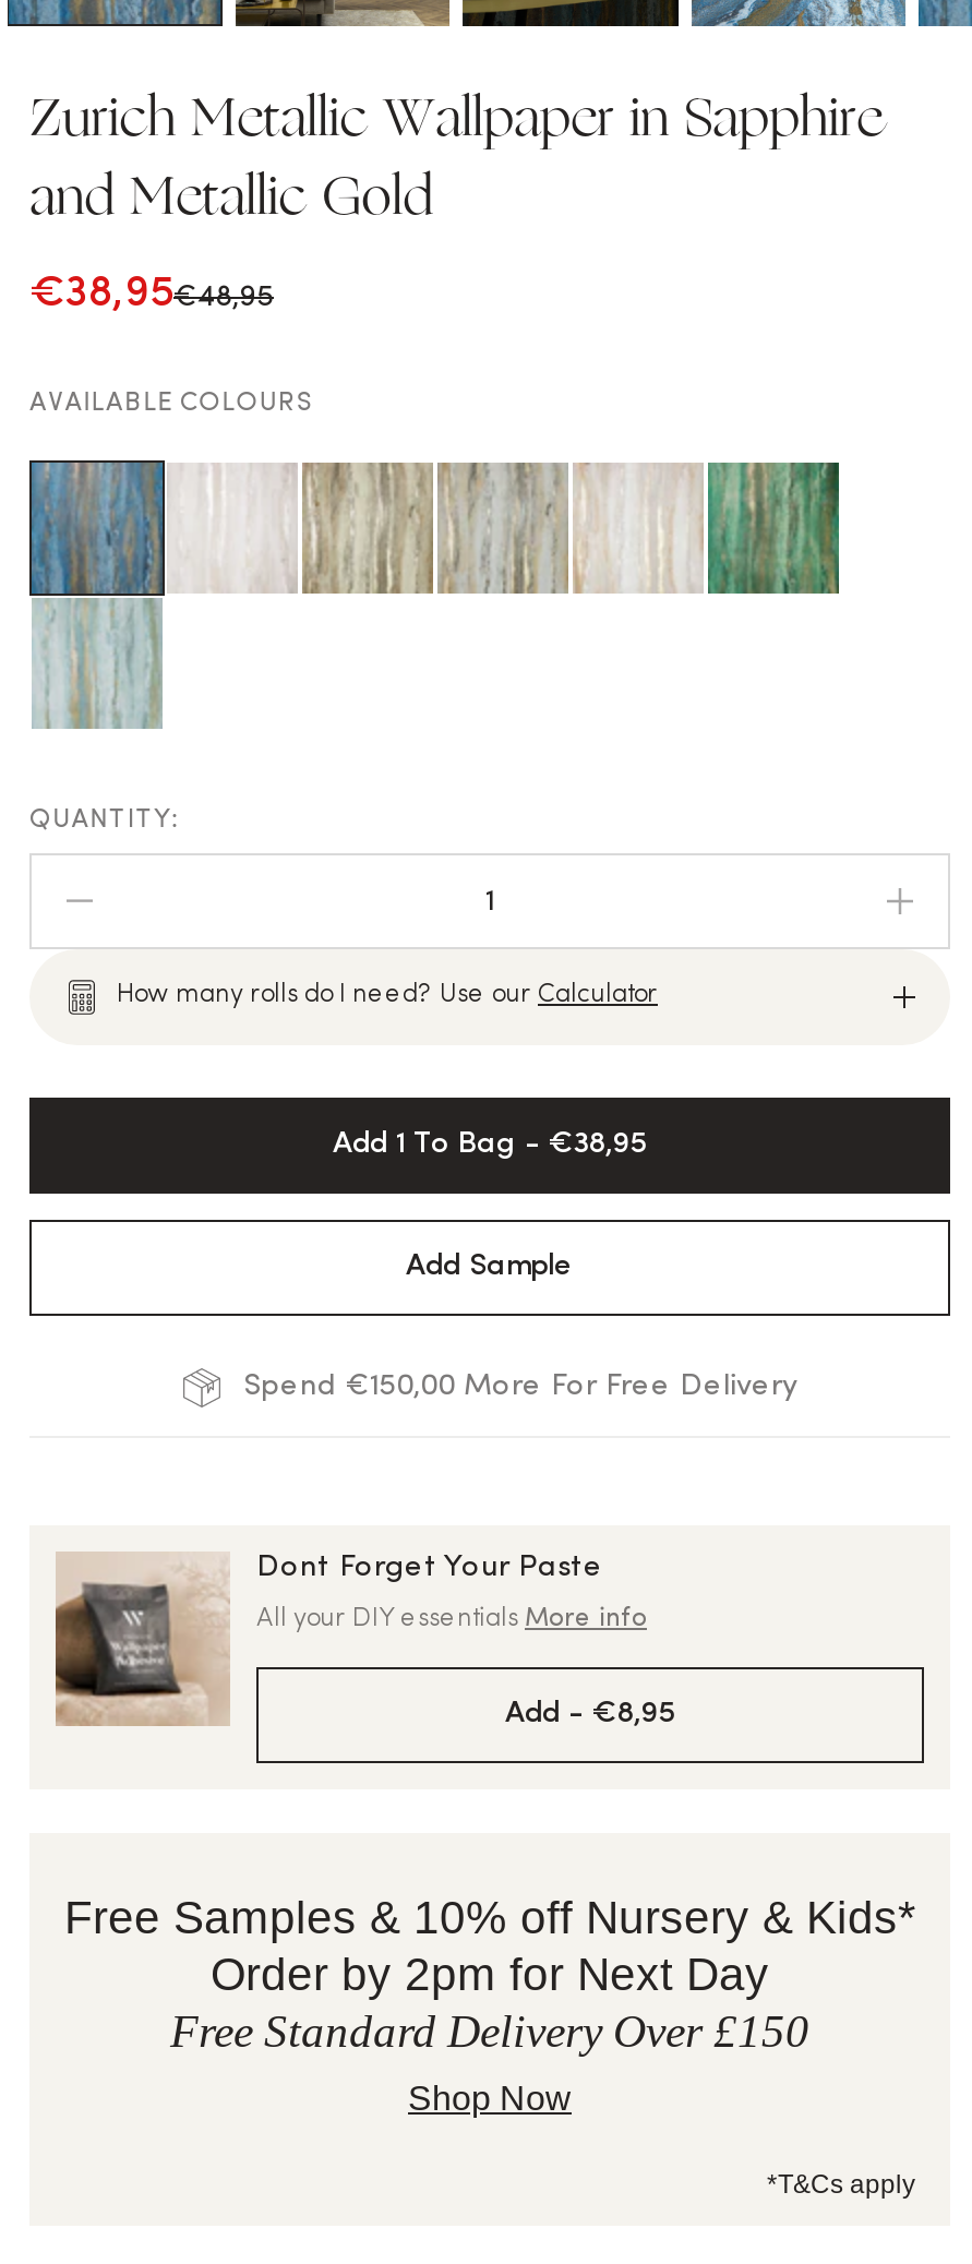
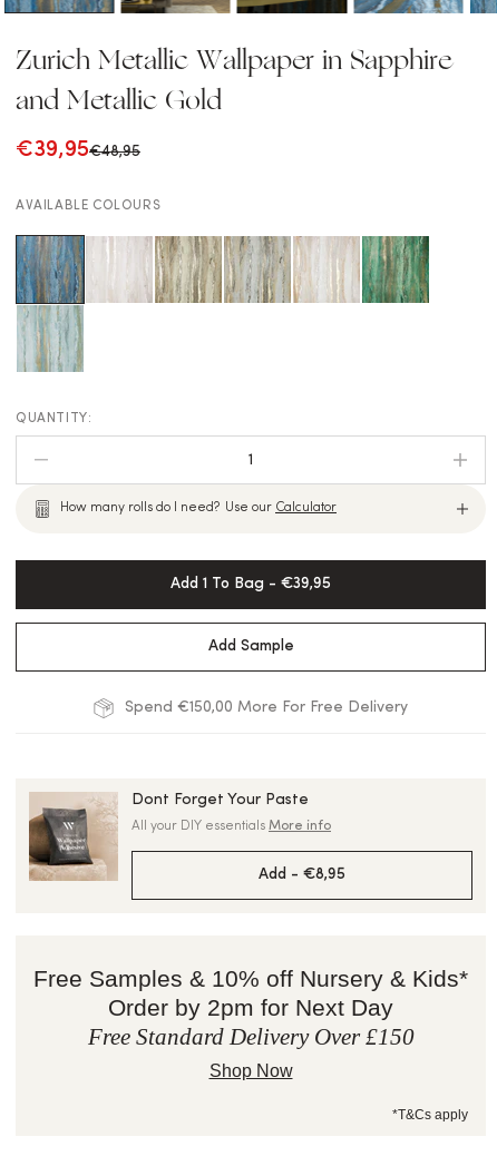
[29,274,274,317] €38,95€48,95 -> [16,140,140,162] €39,95€48,95
[333,1128,647,1161] Add 1 To Bag - €38,95 -> [170,576,331,592] Add 1 To Bag - €39,95

